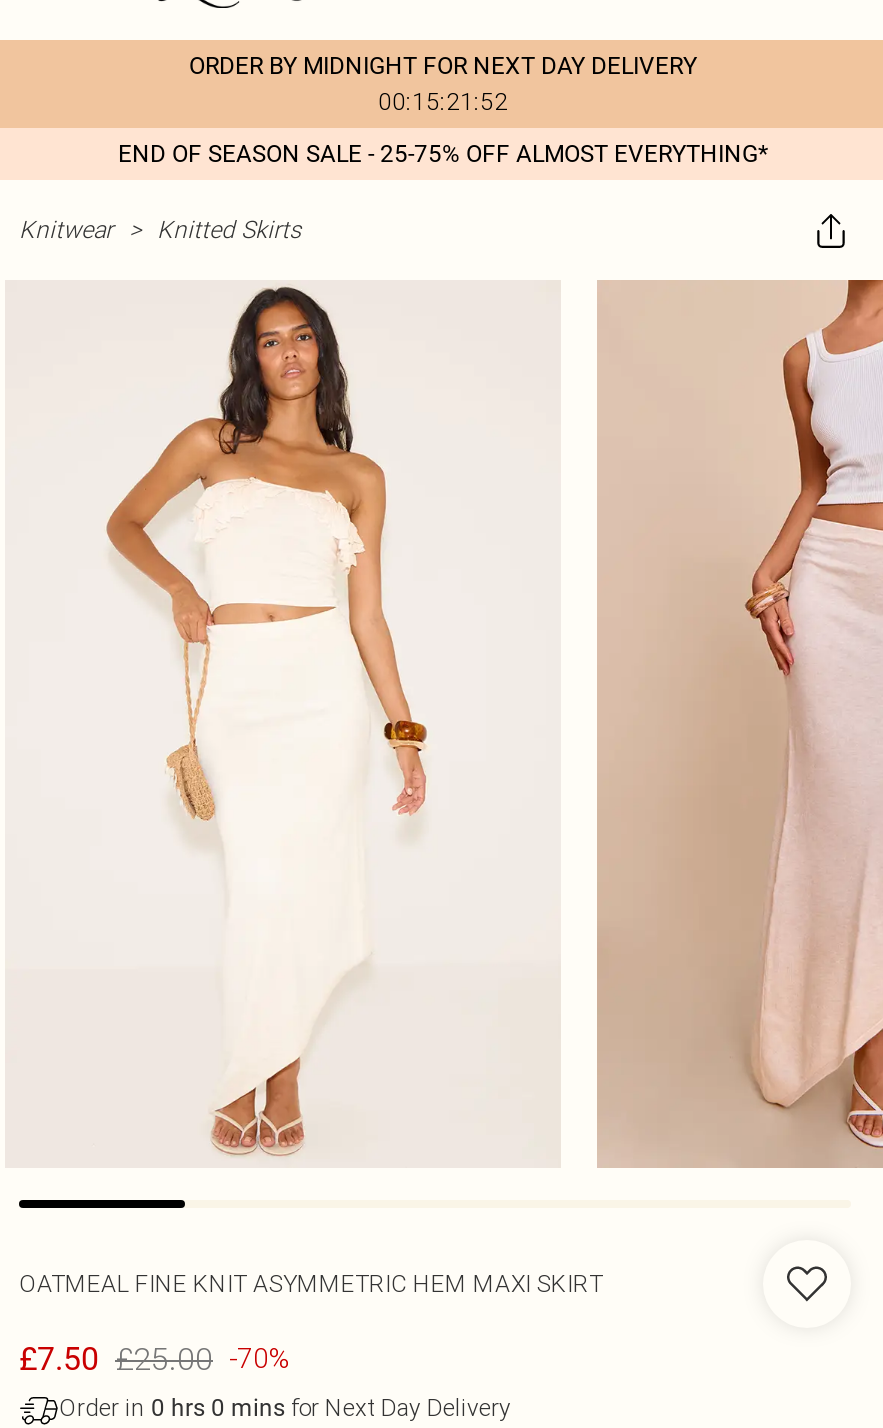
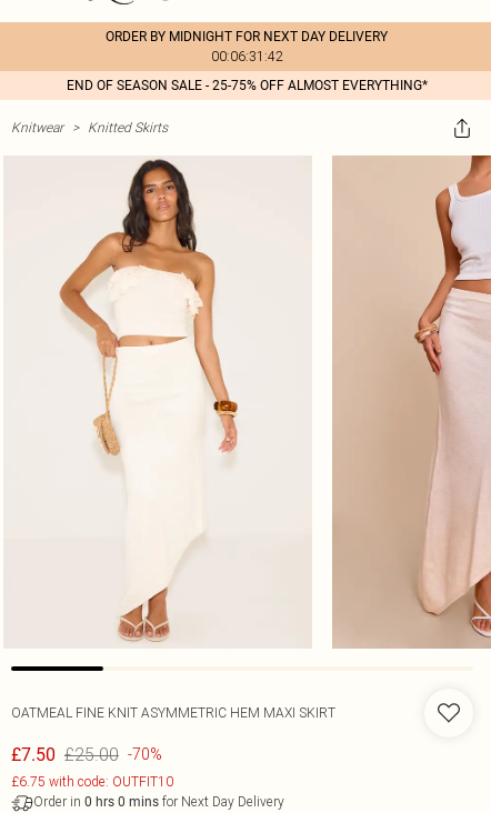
[378,86,508,116] 00:15:21:52 -> [211,48,283,64] 00:06:31:42
none -> [11,773,173,790] £6.75 with code: OUTFIT10

